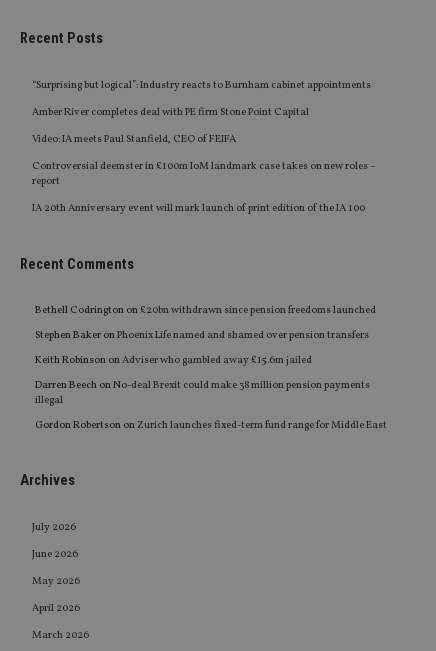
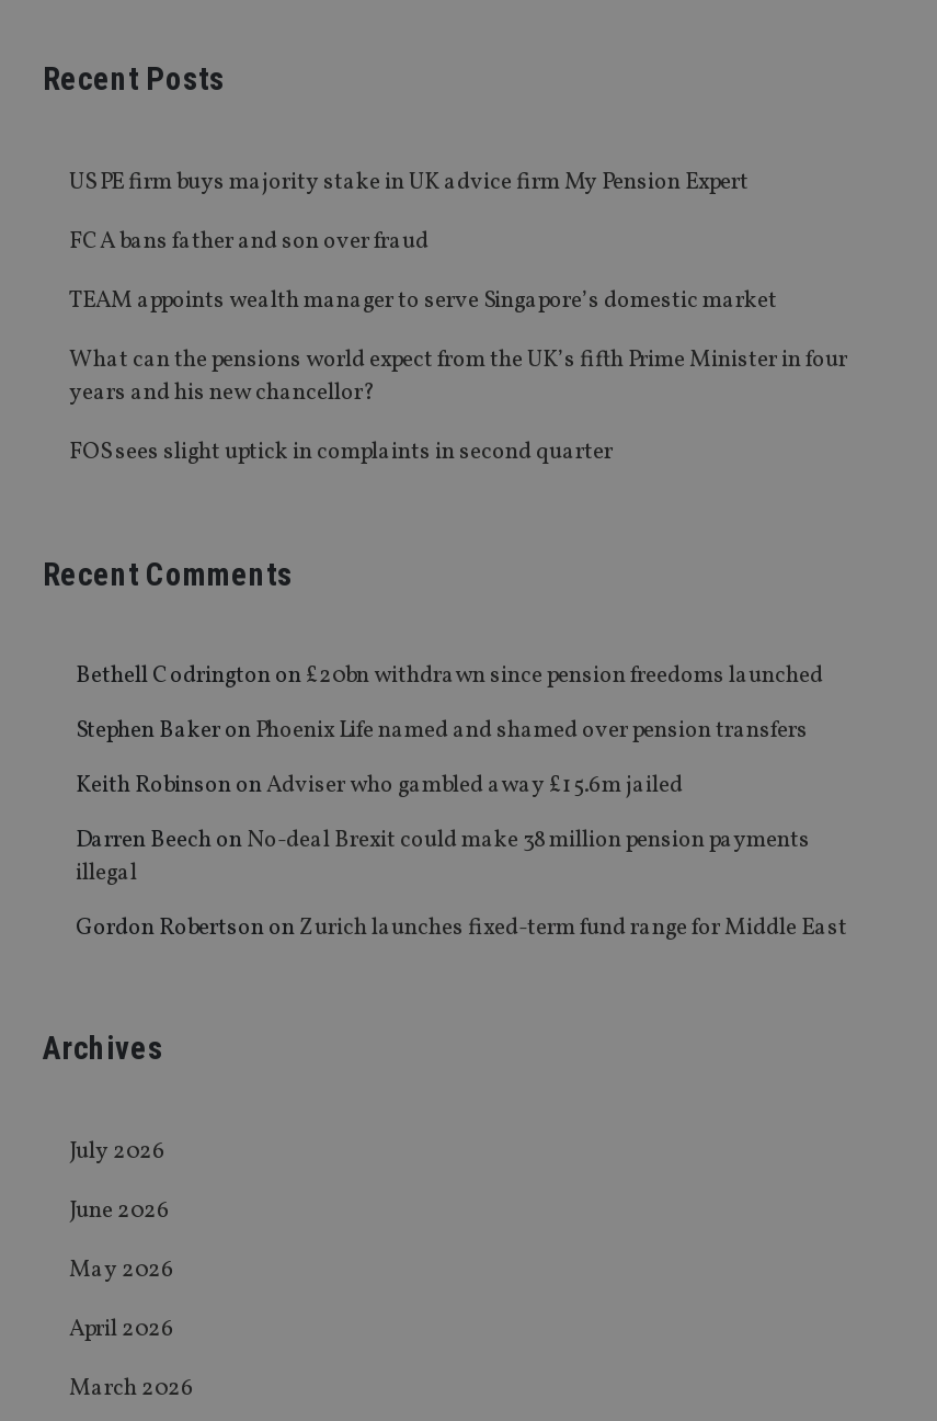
[32,78,371,93] “Surprising but logical”: Industry reacts to Burnham cabinet appointments -> [69,167,749,200] US PE firm buys majority stake in UK advice firm My Pension Expert
[32,105,309,120] Amber River completes deal with PE firm Stone Point Capital -> [69,226,428,259] FCA bans father and son over fraud
[32,132,236,147] Video: IA meets Paul Stanfield, CEO of FEIFA -> [69,285,777,318] TEAM appoints wealth manager to serve Singapore’s domestic market
[32,159,376,189] Controversial deemster in £100m IoM landmark case takes on new roles – | report -> [69,345,847,410] What can the pensions world expect from the UK’s fifth Prime Minister in four | years and his new chancellor?
[32,201,365,216] IA 20th Anniversary event will mark launch of print edition of the IA 100 -> [69,437,613,470] FOS sees slight uptick in complaints in second quarter

